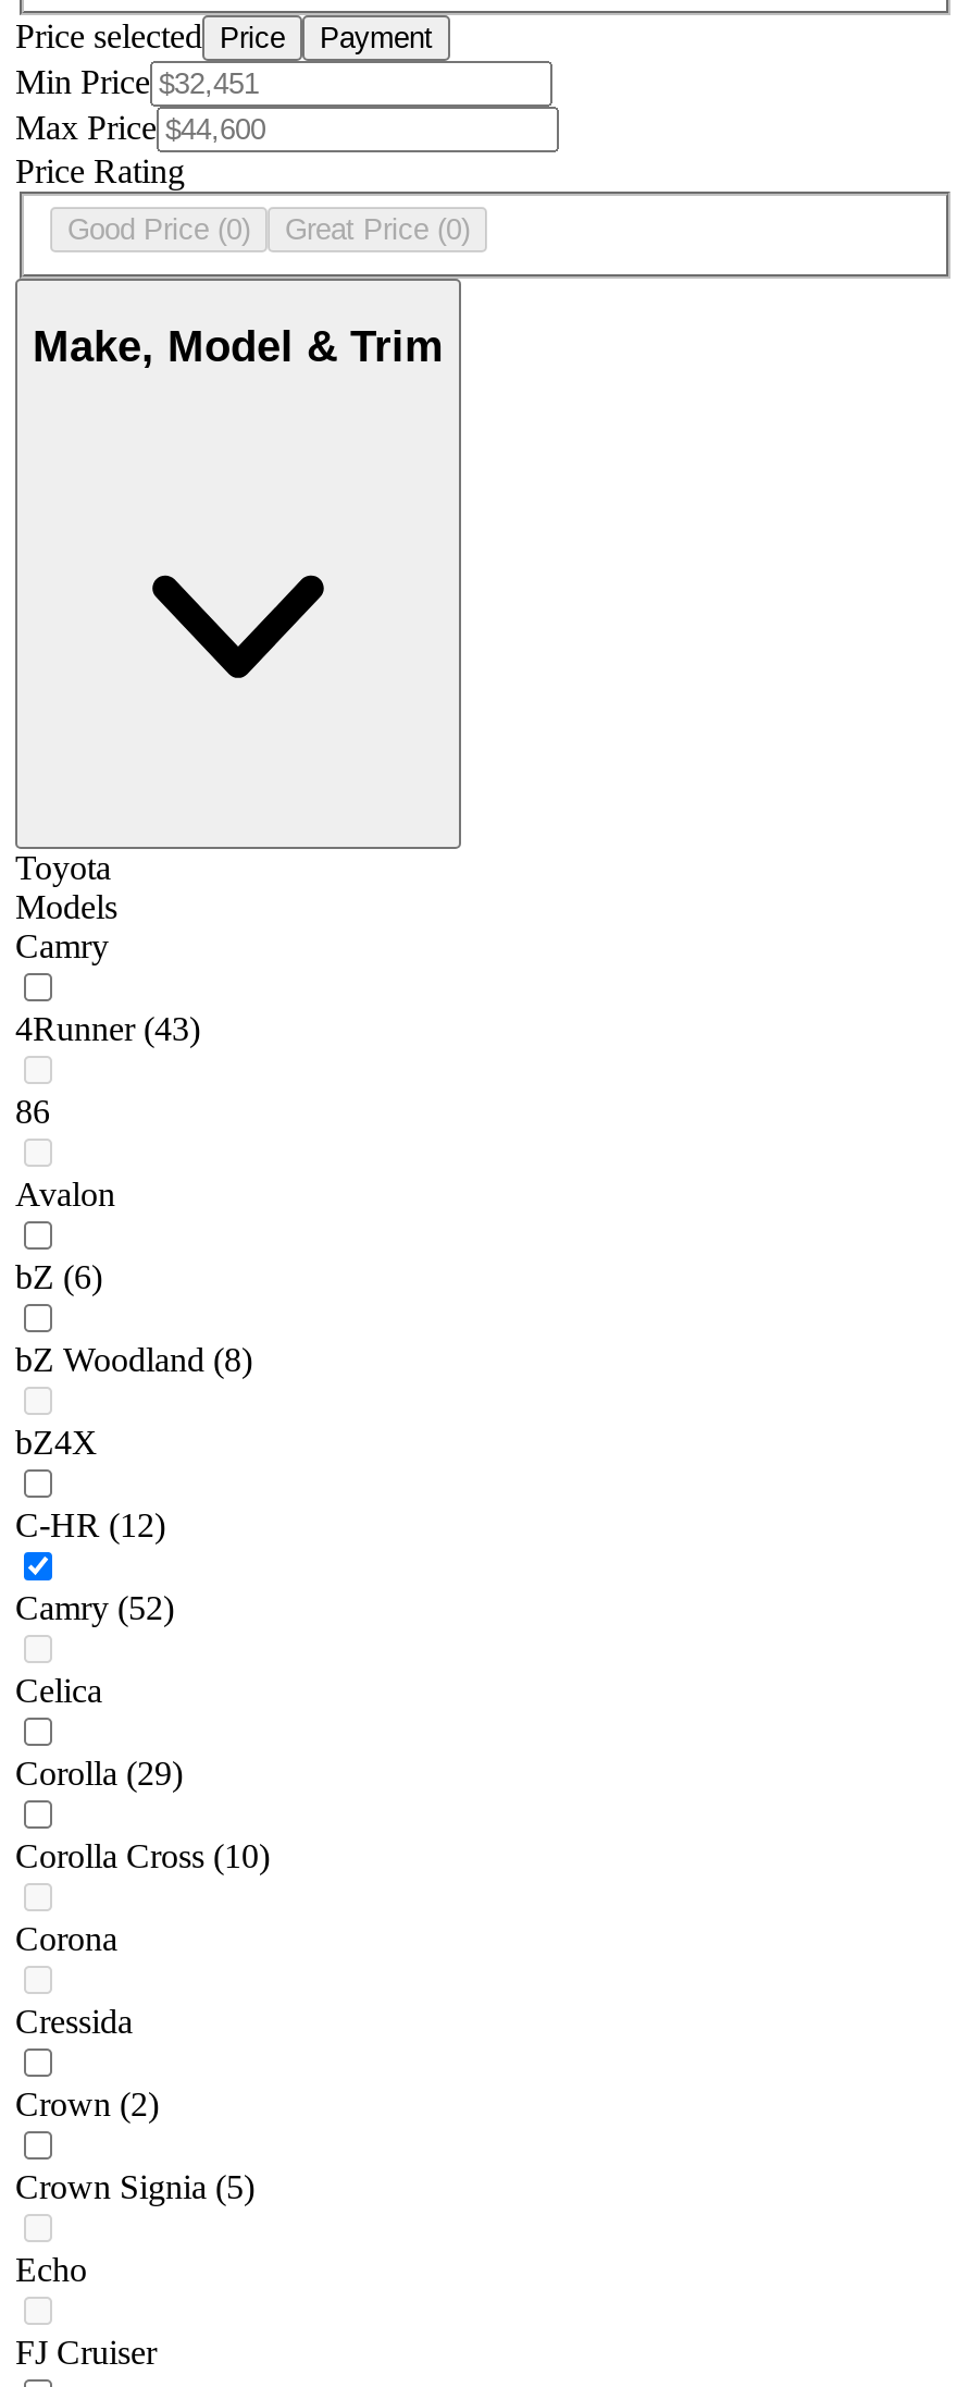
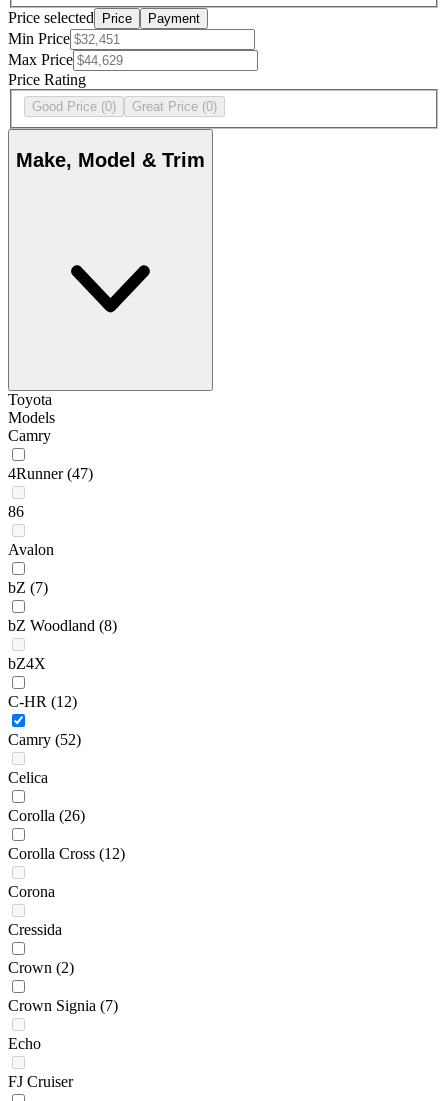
[15,1011,200,1048] 4Runner (43) -> [8,465,93,482] 4Runner (47)
[15,1259,102,1296] bZ (6) -> [8,579,48,596] bZ (7)
[15,1755,183,1792] Corolla (29) -> [8,807,85,824] Corolla (26)
[15,1838,270,1875] Corolla Cross (10) -> [8,845,125,862] Corolla Cross (12)
[15,2169,254,2206] Crown Signia (5) -> [8,997,118,1014] Crown Signia (7)

